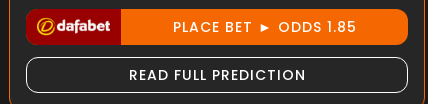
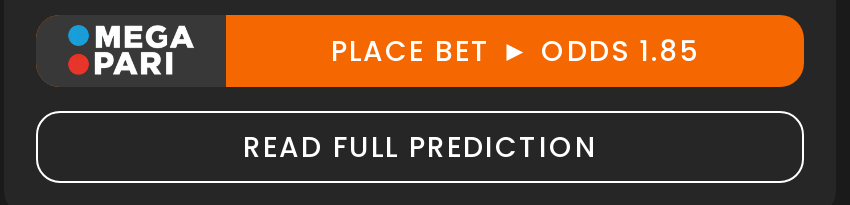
[26,9,121,45] [image] -> [40,17,226,85] [image]

